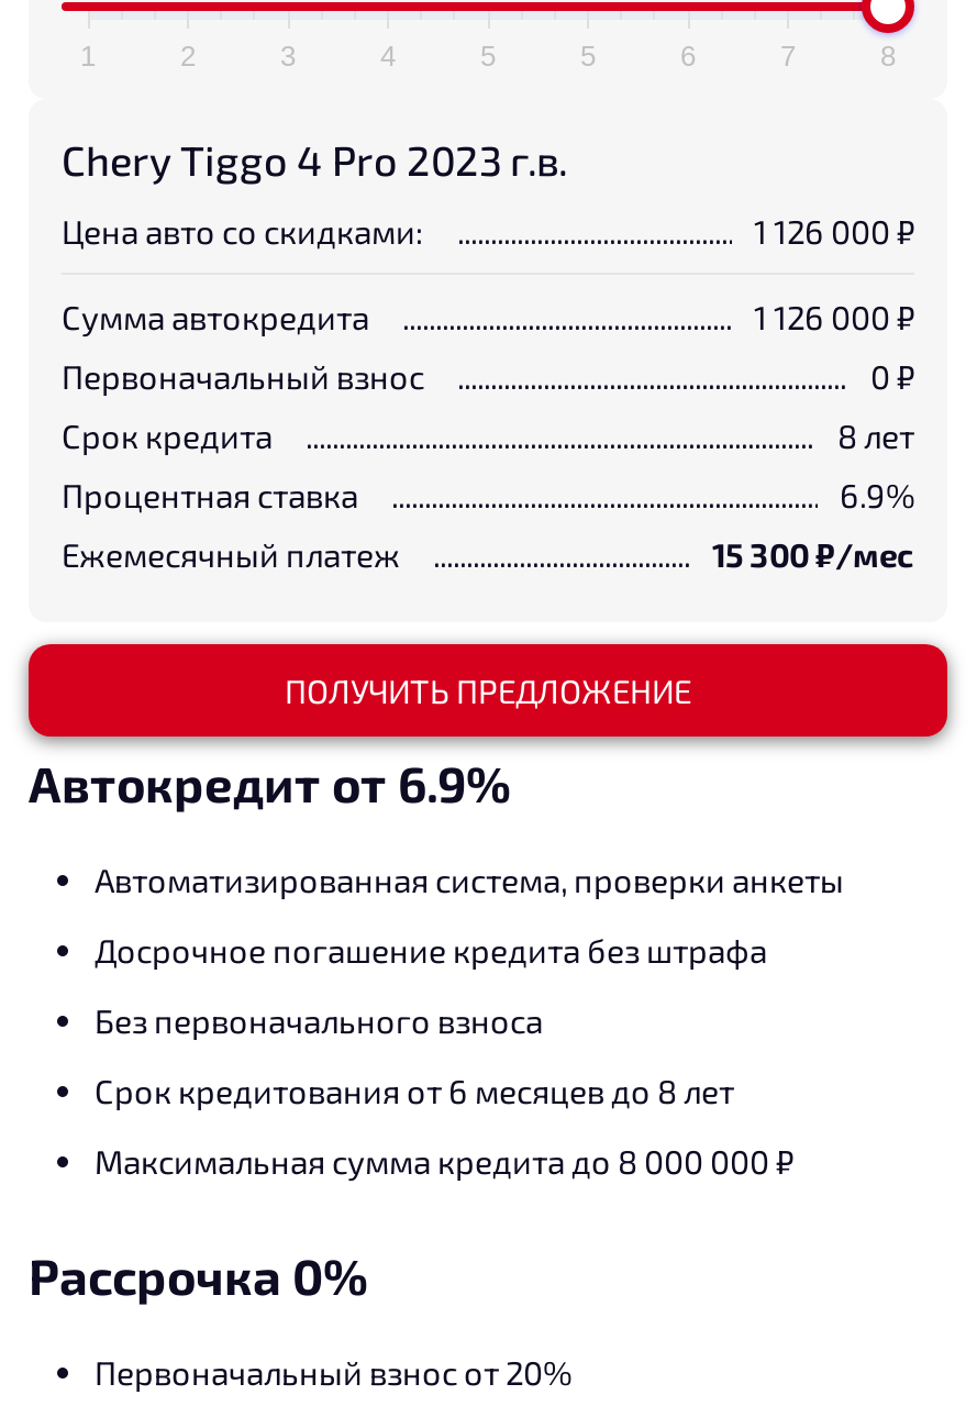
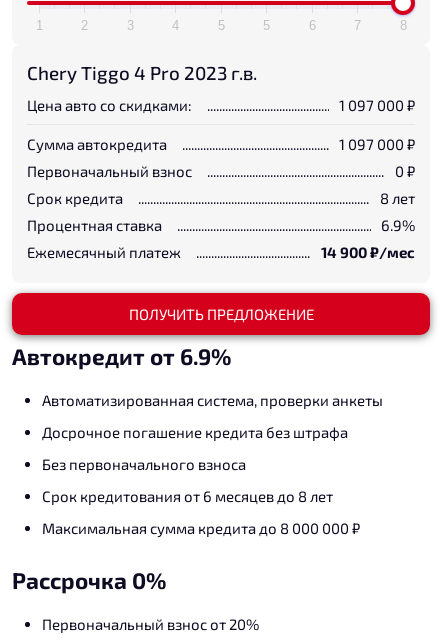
[754,212,914,251] 1 126 000 ₽ -> [339,96,415,114] 1 097 000 ₽
[754,297,914,337] 1 126 000 ₽ -> [339,135,415,153] 1 097 000 ₽
[712,535,914,574] 15 300₽/мес -> [321,243,415,261] 14 900₽/мес

